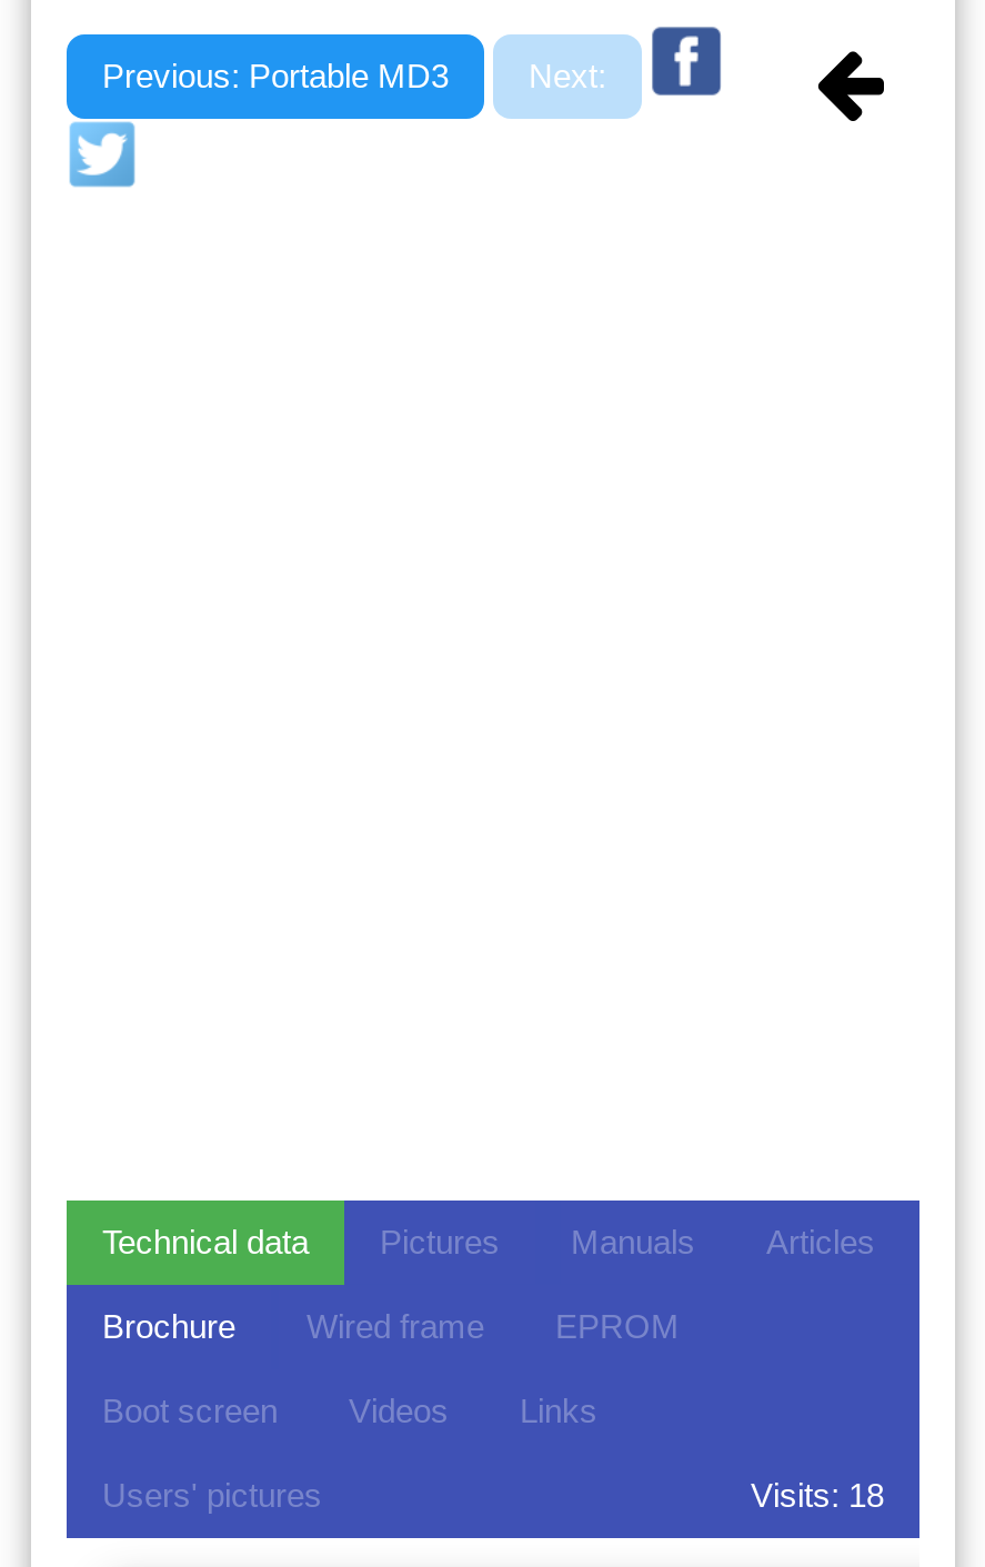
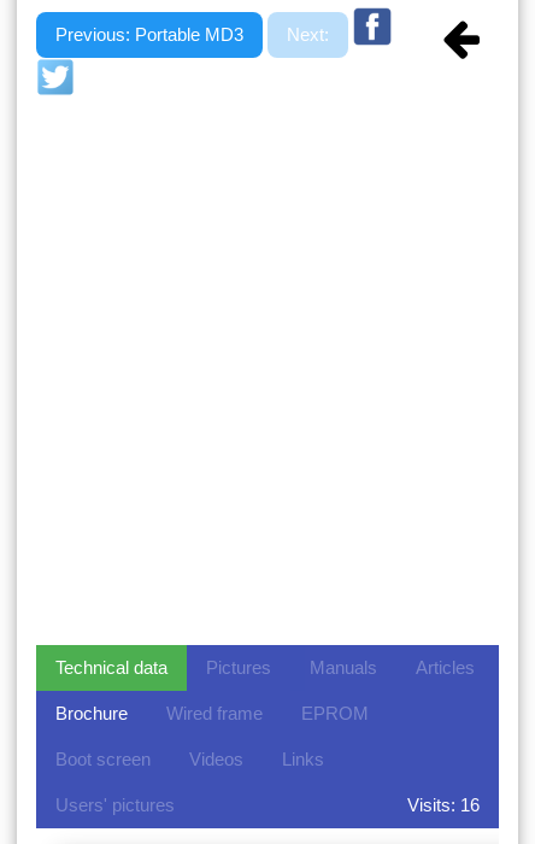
[751,1475,884,1513] Visits: 18 -> [407,794,480,815] Visits: 16

